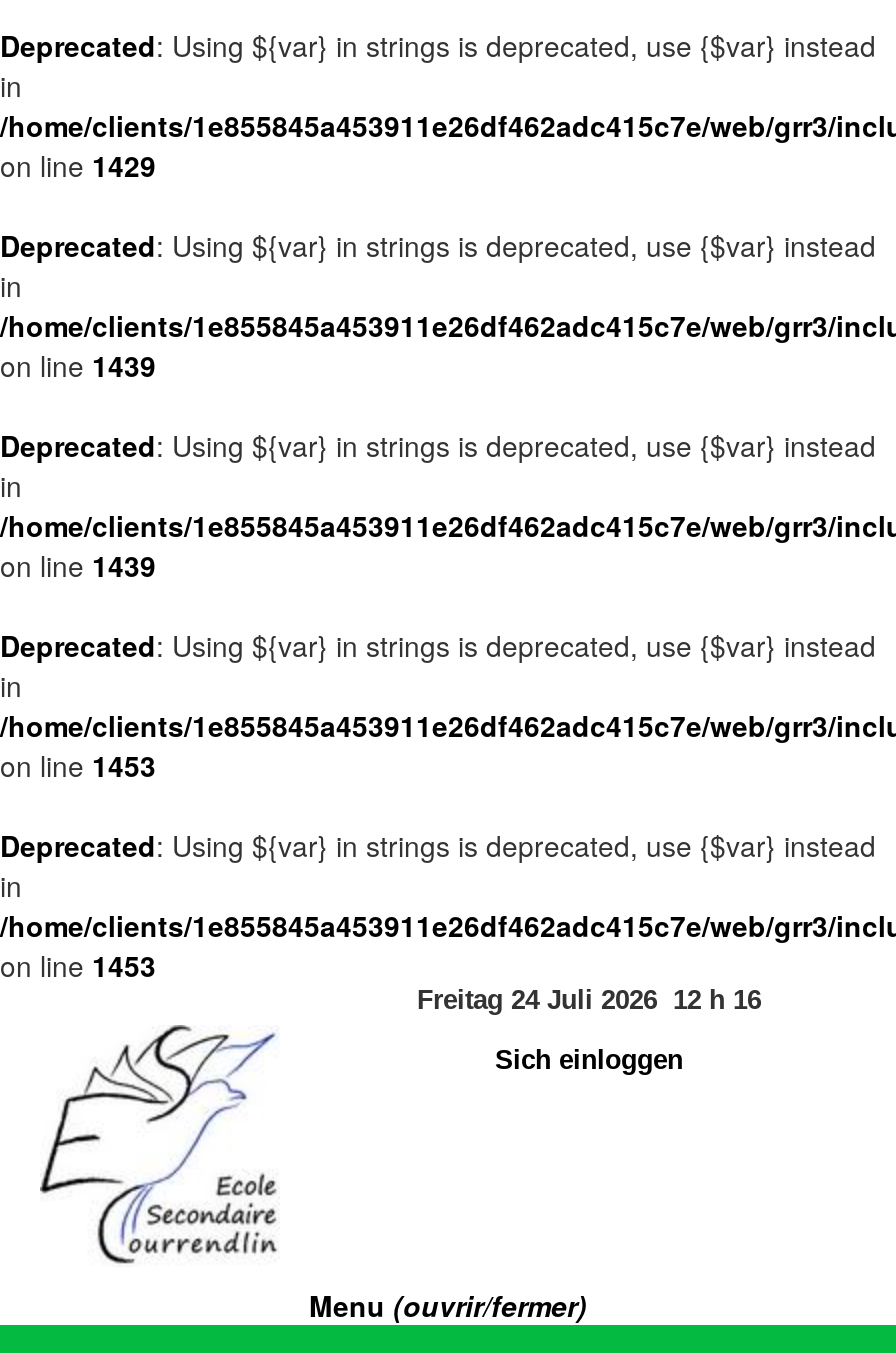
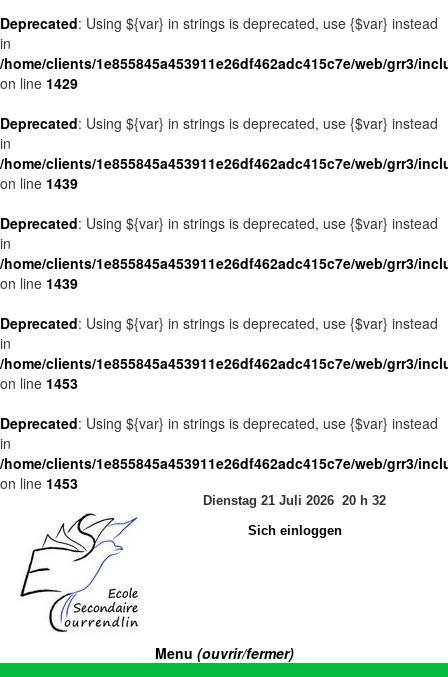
[417,985,761,1015] Freitag 24 Juli 2026 12 h 16 -> [203,493,386,508] Dienstag 21 Juli 2026 20 h 32

